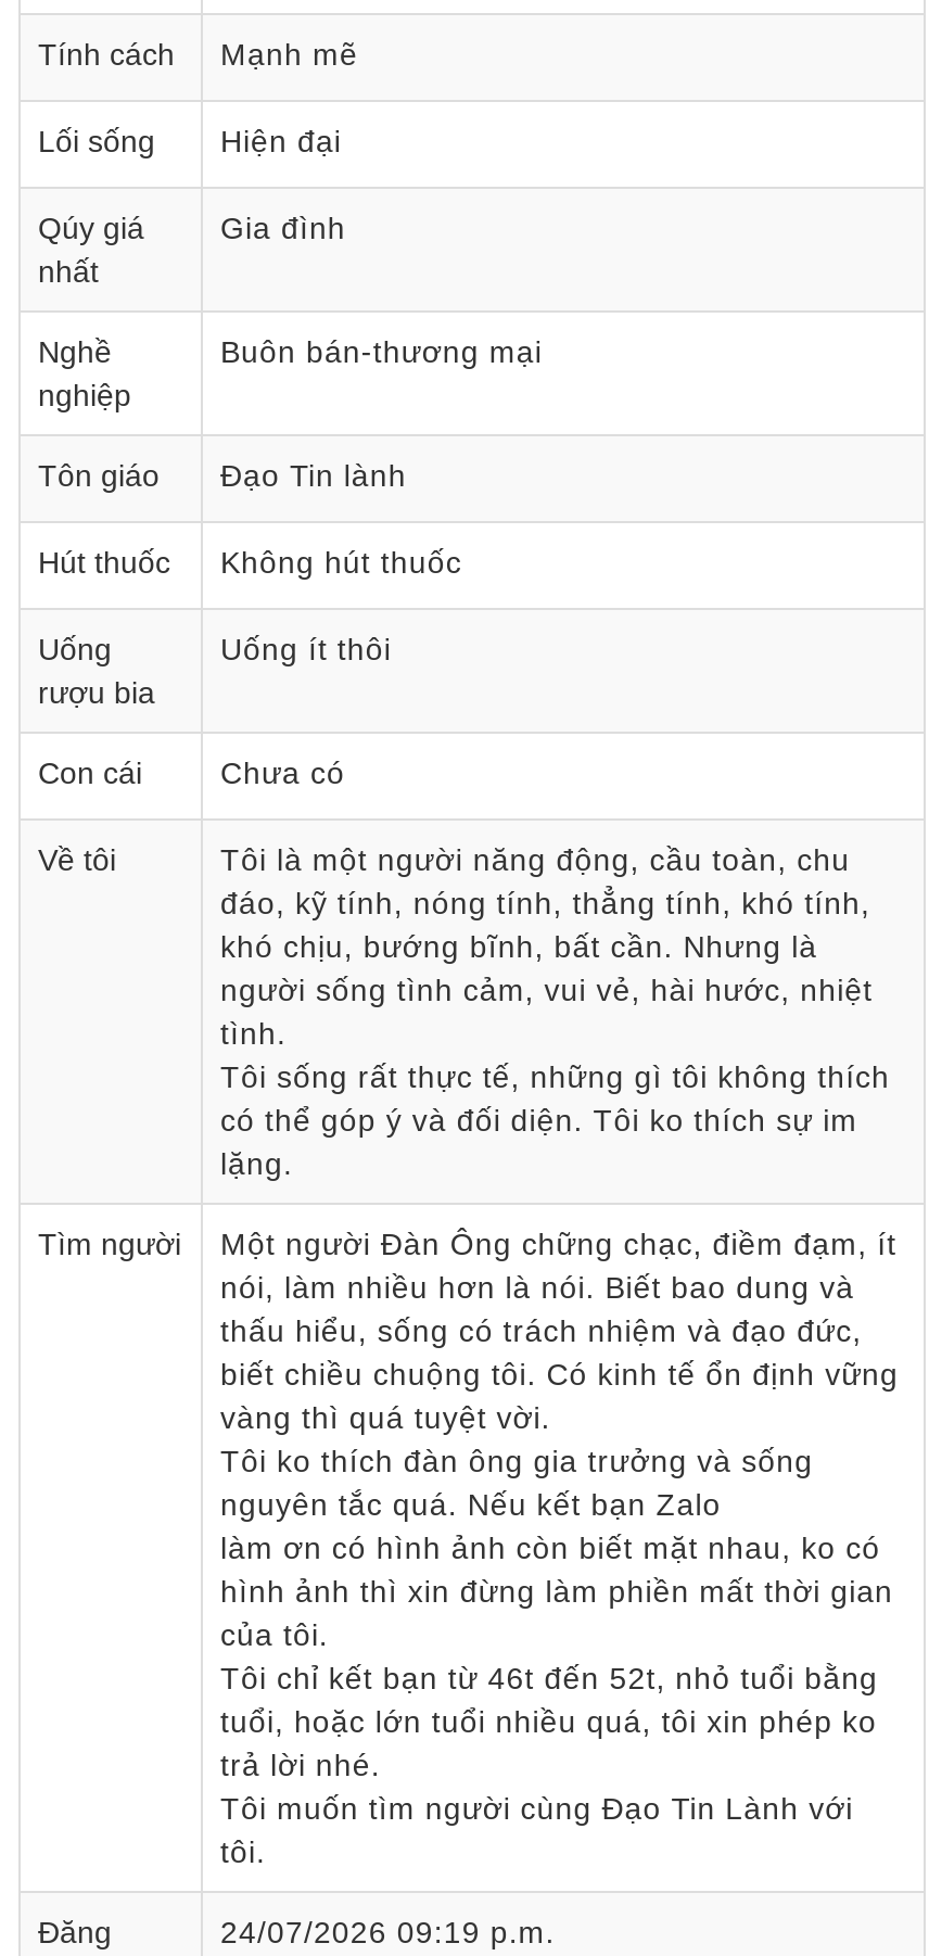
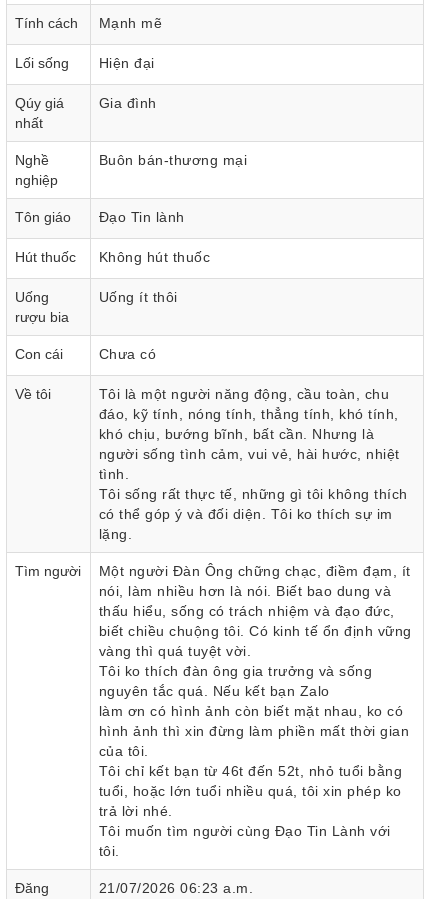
[220,1914,555,1949] 24/07/2026 09:19 p.m. -> [99,880,253,896] 21/07/2026 06:23 a.m.

